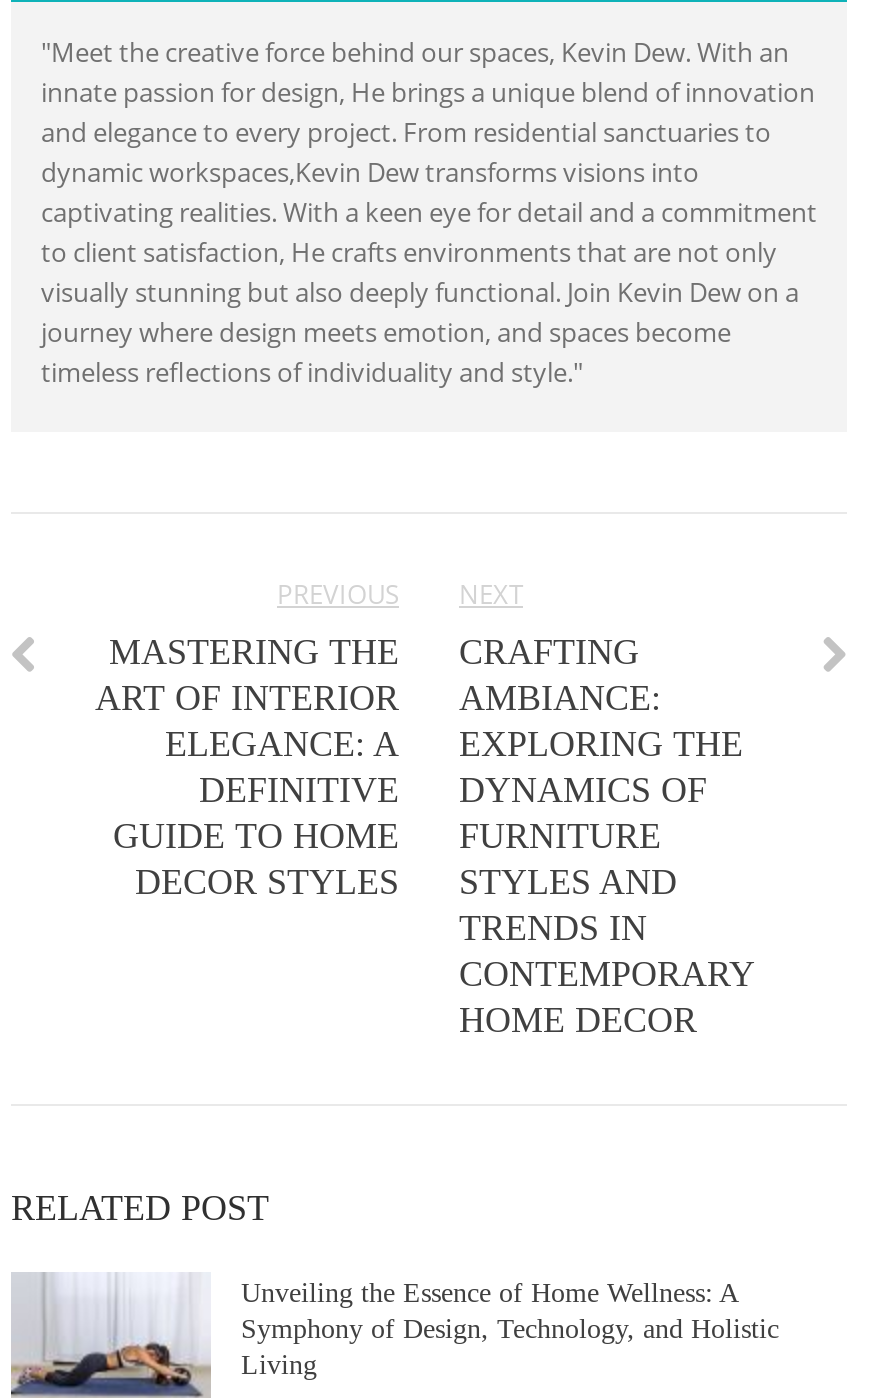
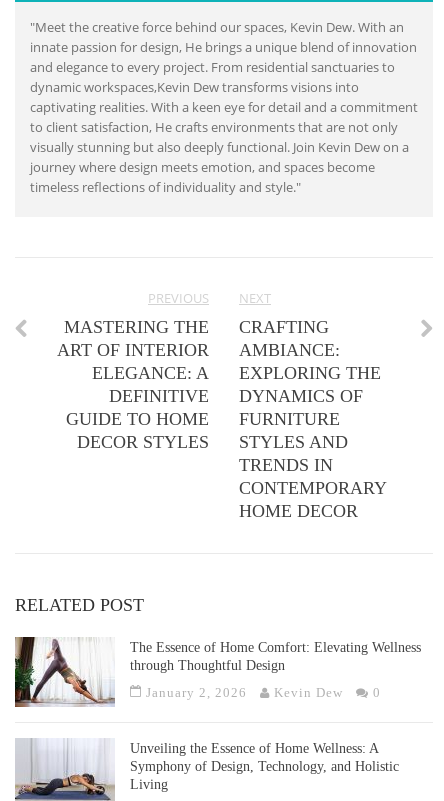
none -> [14,636,421,708] [image] | The Essence of Home Comfort: Elevating Wellness | through Thoughtful Design | January 2, 2026 | Kevin Dew | 0

